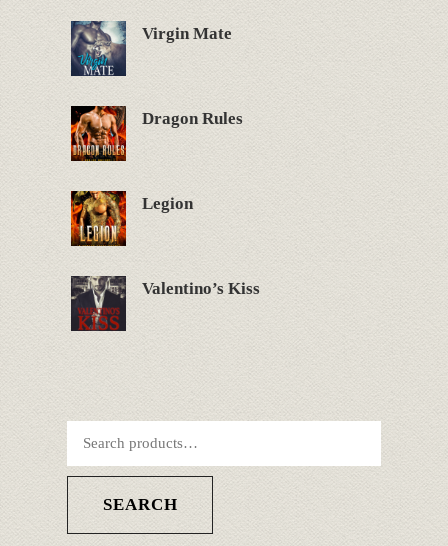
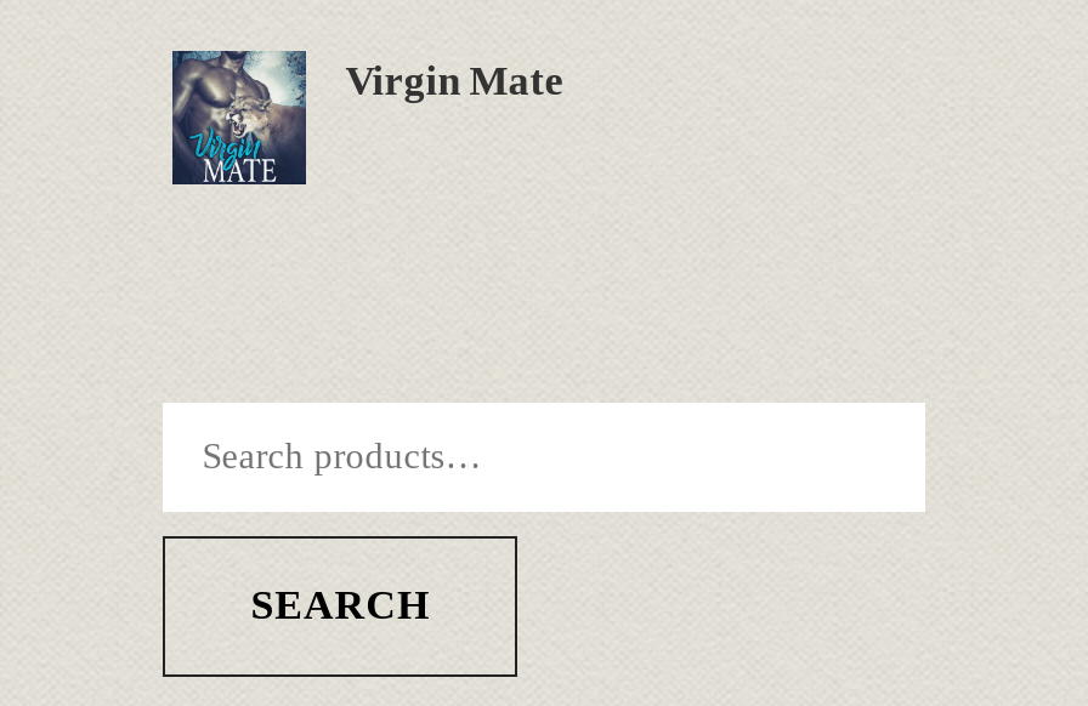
[70,105,243,162] [image] | Dragon Rules -> none
[70,190,193,247] [image] | Legion -> none
[71,275,260,331] [image] | Valentino’s Kiss -> none

